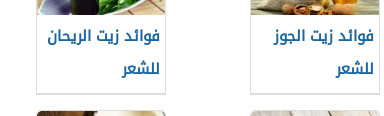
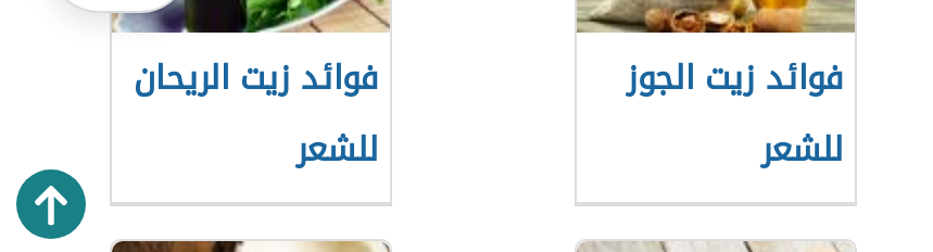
none -> [14,167,88,241] [image]

